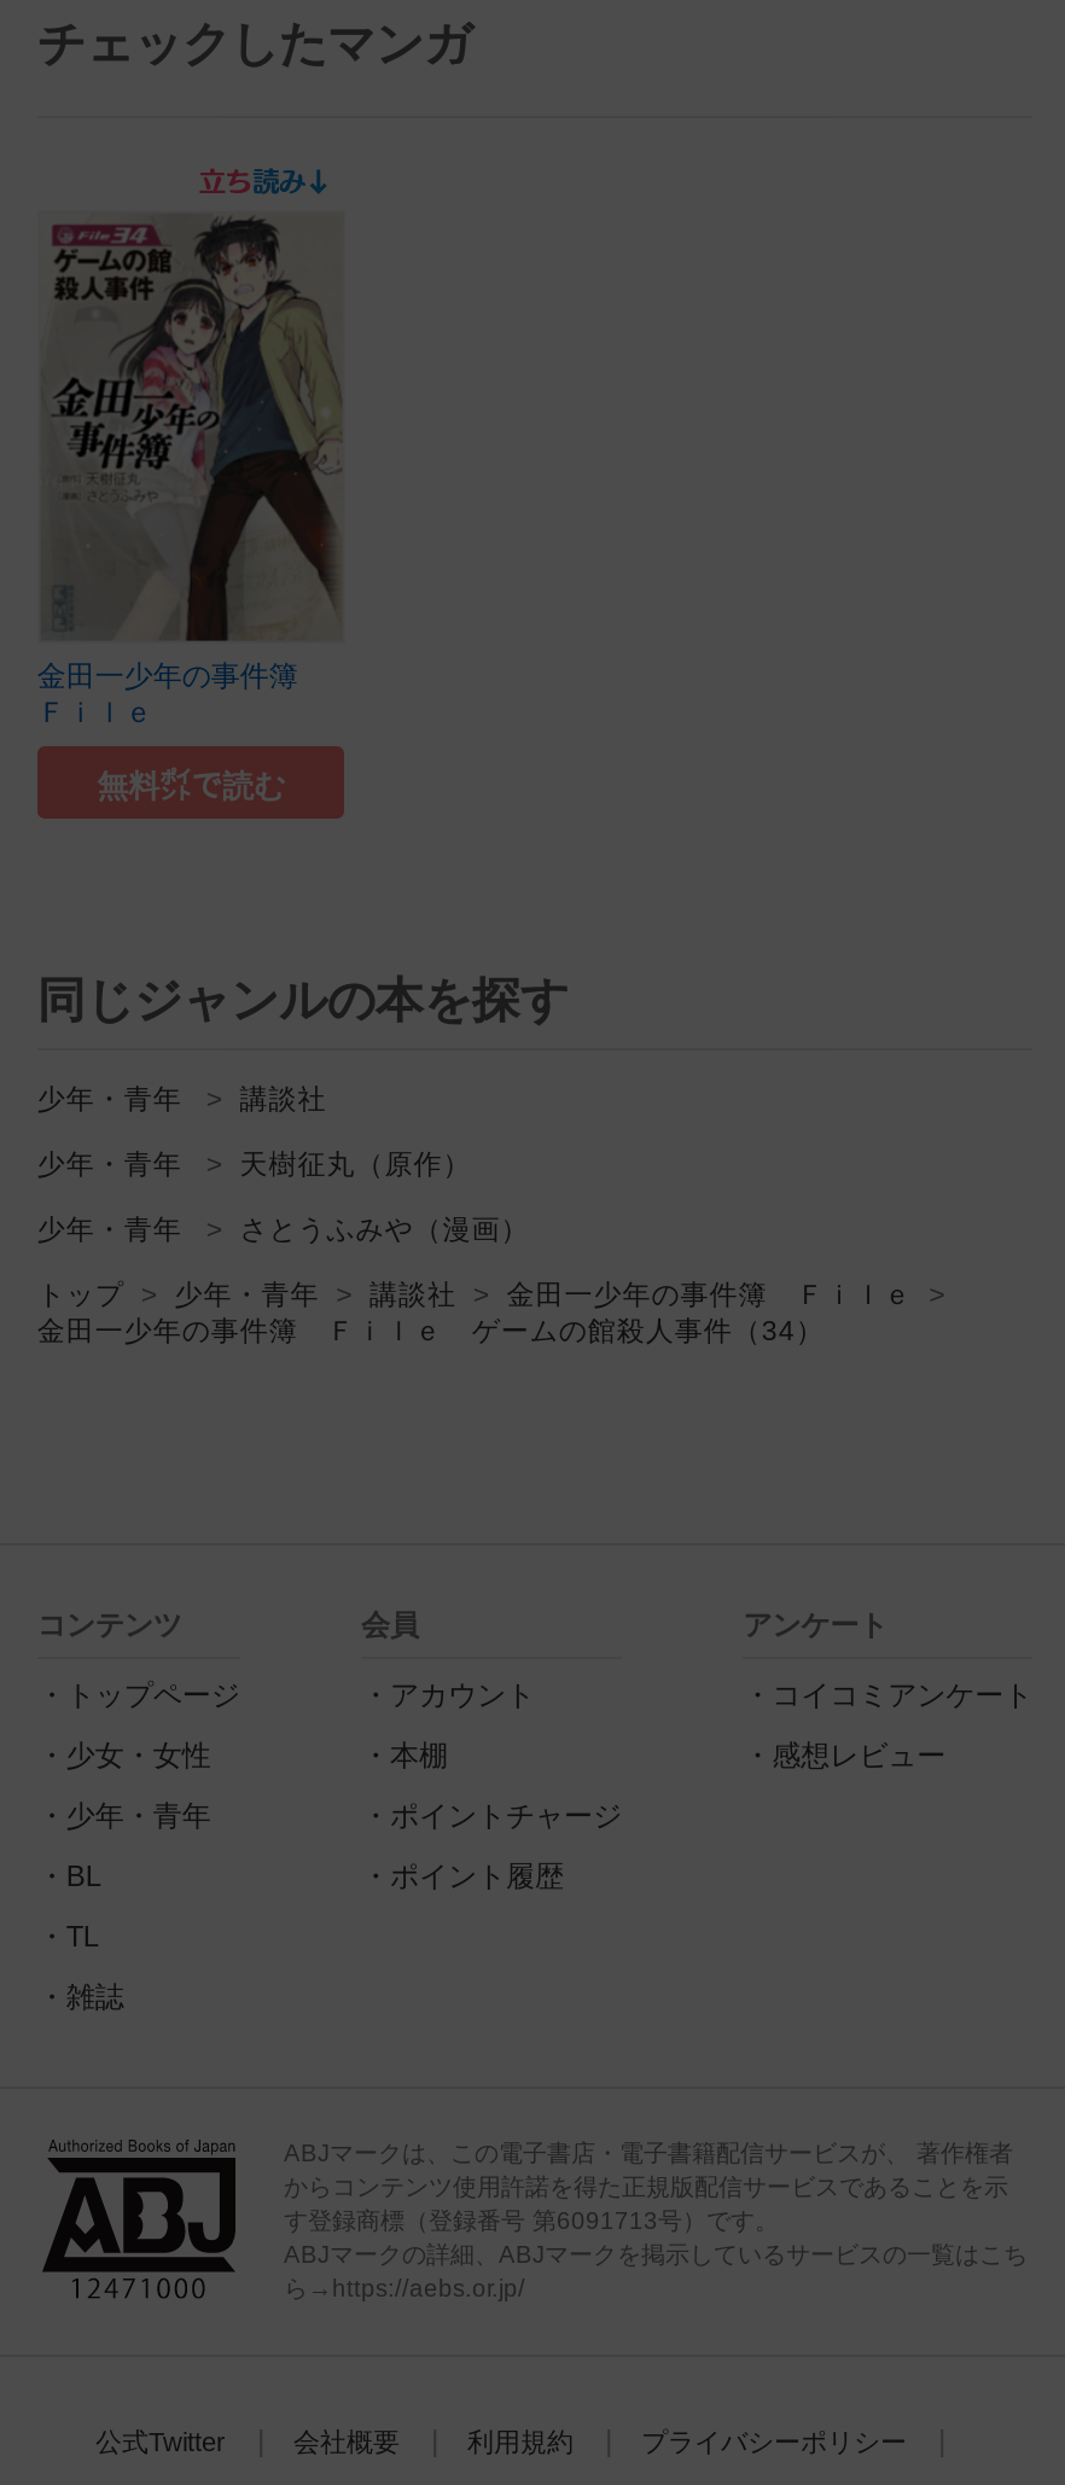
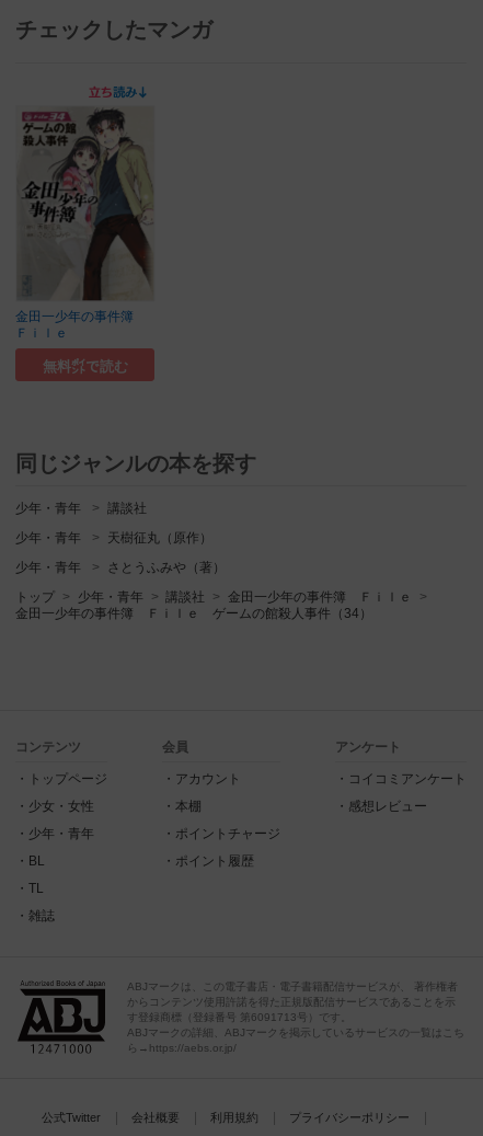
[240,1214,529,1242] さとうふみや（漫画） -> [107,560,225,573] さとうふみや（著）

